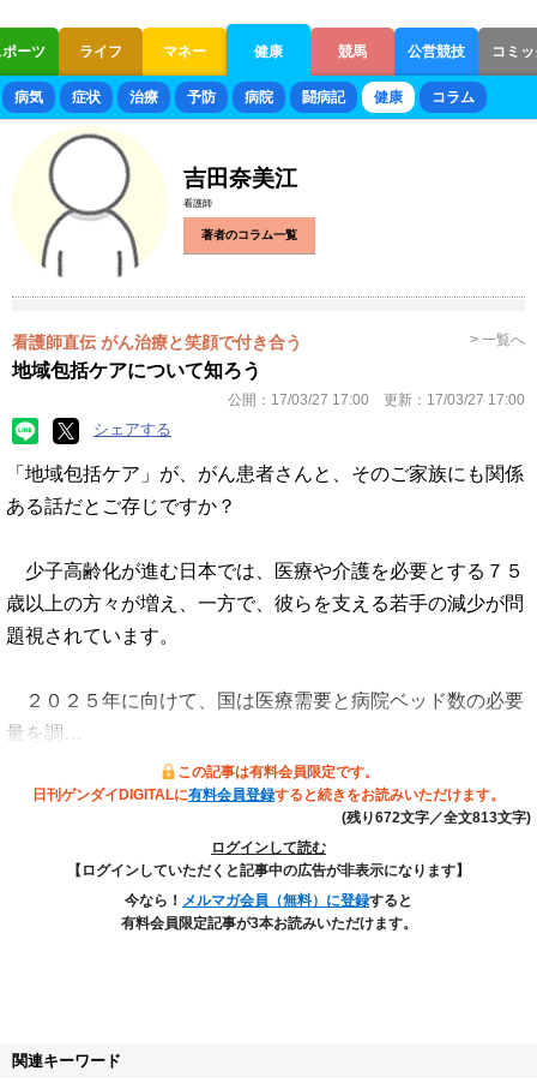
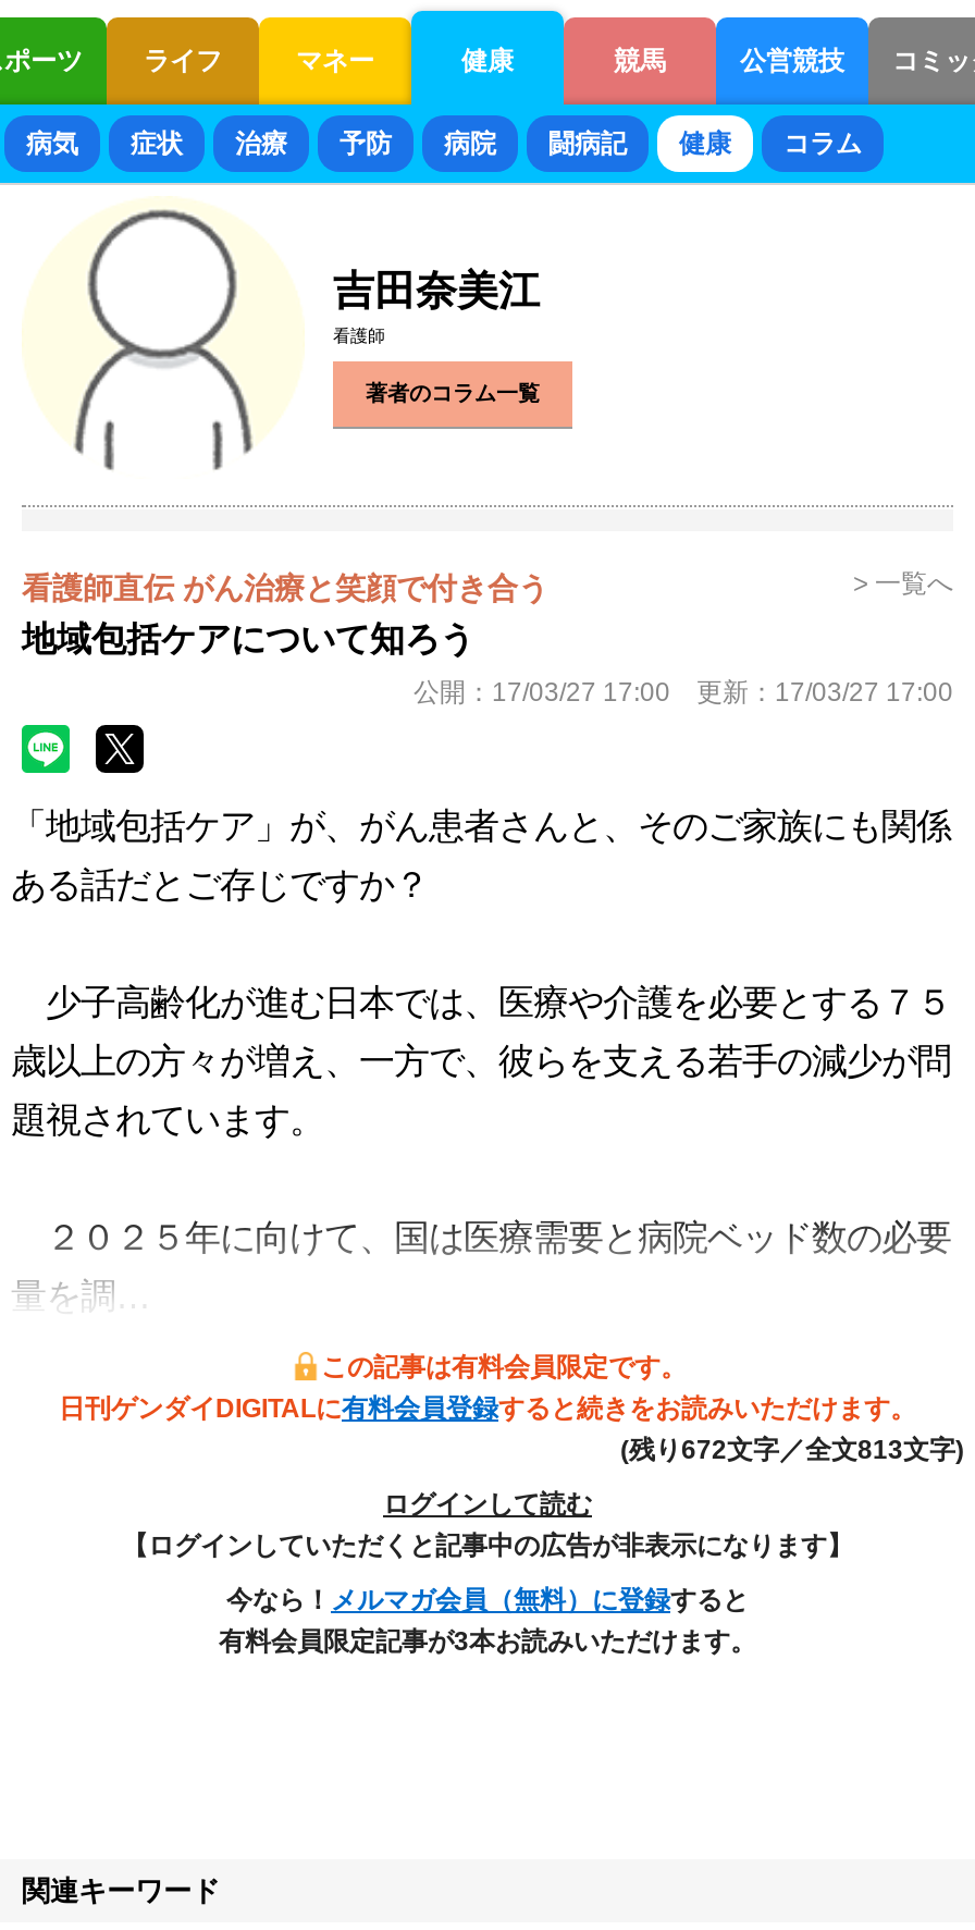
[93,420,171,438] シェアする -> none

